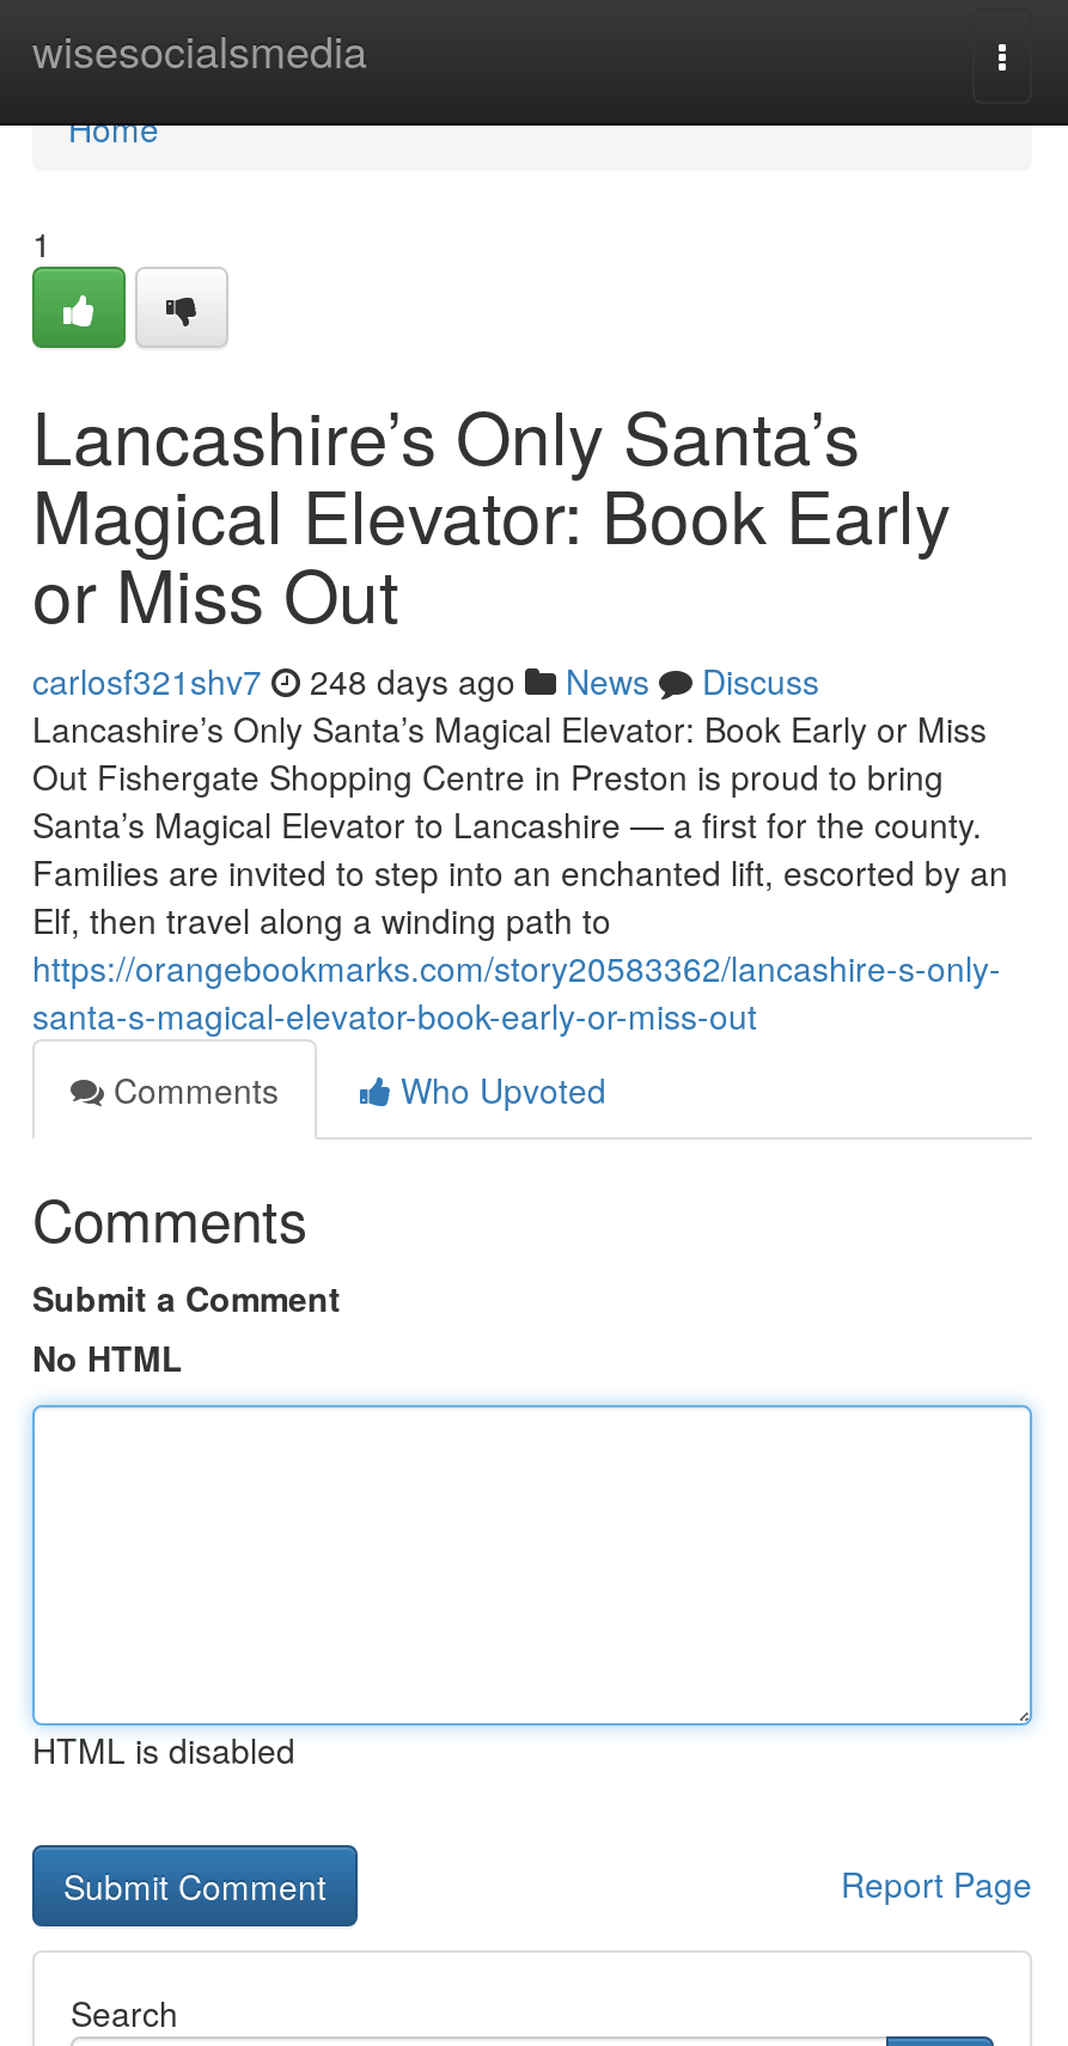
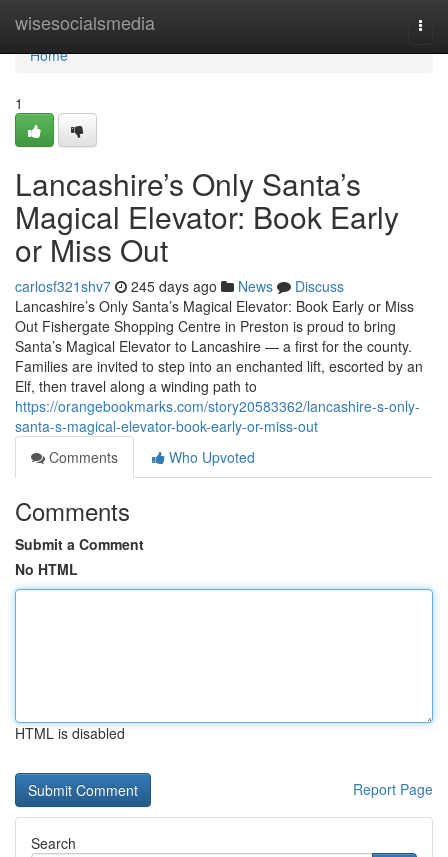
[32,656,819,704] carlosf321shv7 248 days ago News Discuss -> [15,276,344,296] carlosf321shv7 245 days ago News Discuss

